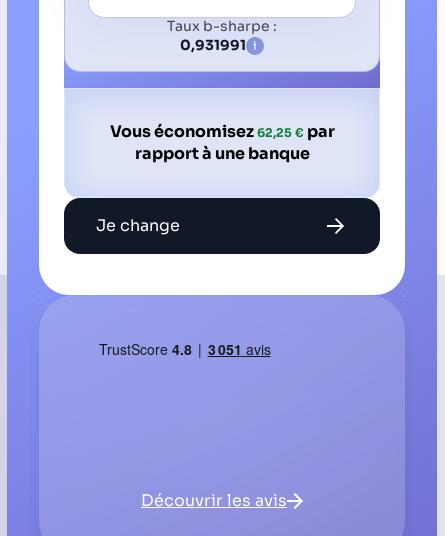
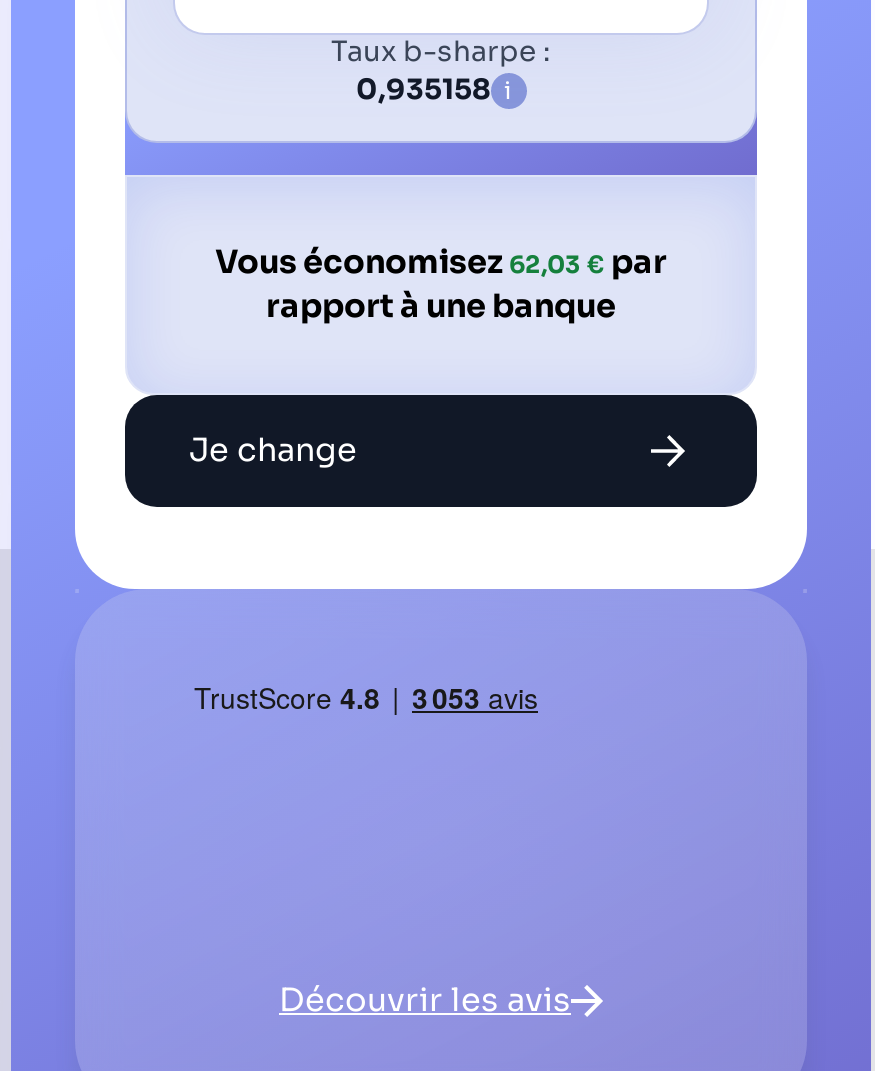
[180,36,257,54] 0,931991 i -> [356,71,512,107] 0,935158 i
[109,121,334,142] Vous économisez 62,25 €par -> [215,241,667,283] Vous économisez 62,03 €par

